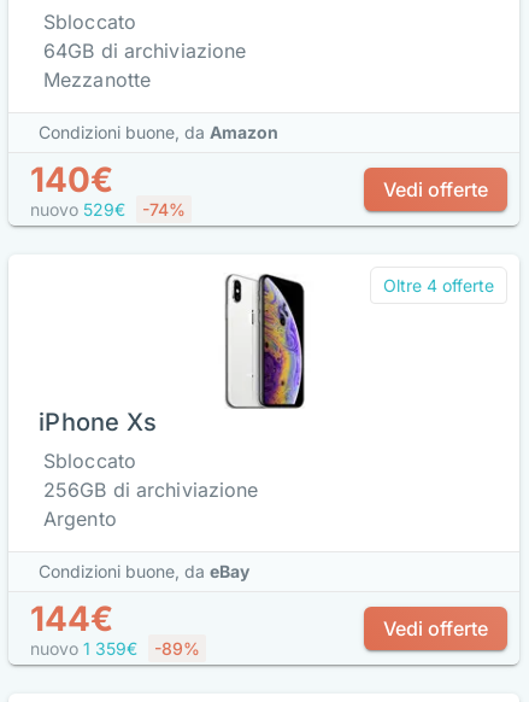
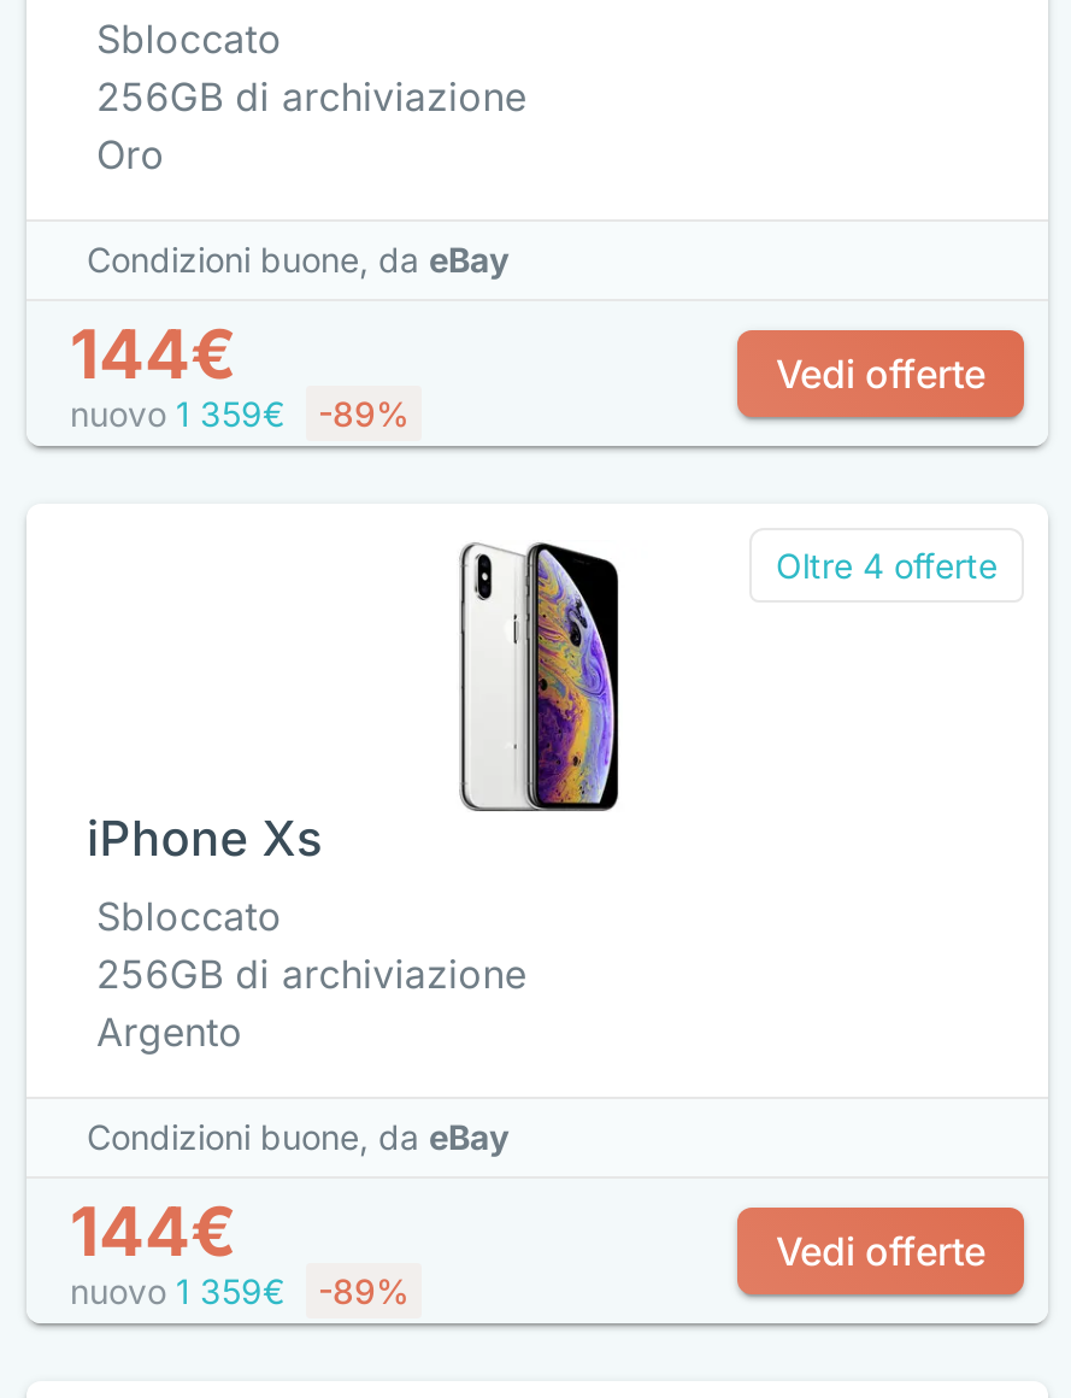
[43,39,246,92] 64GB di archiviazione | Mezzanotte -> [96,72,526,178] 256GB di archiviazione | Oro
[30,122,278,220] Condizioni buone, da Amazon | 140€ | nuovo 529€ | -74% -> [70,239,508,434] Condizioni buone, da eBay | 144€ | nuovo 1 359€ | -89%

